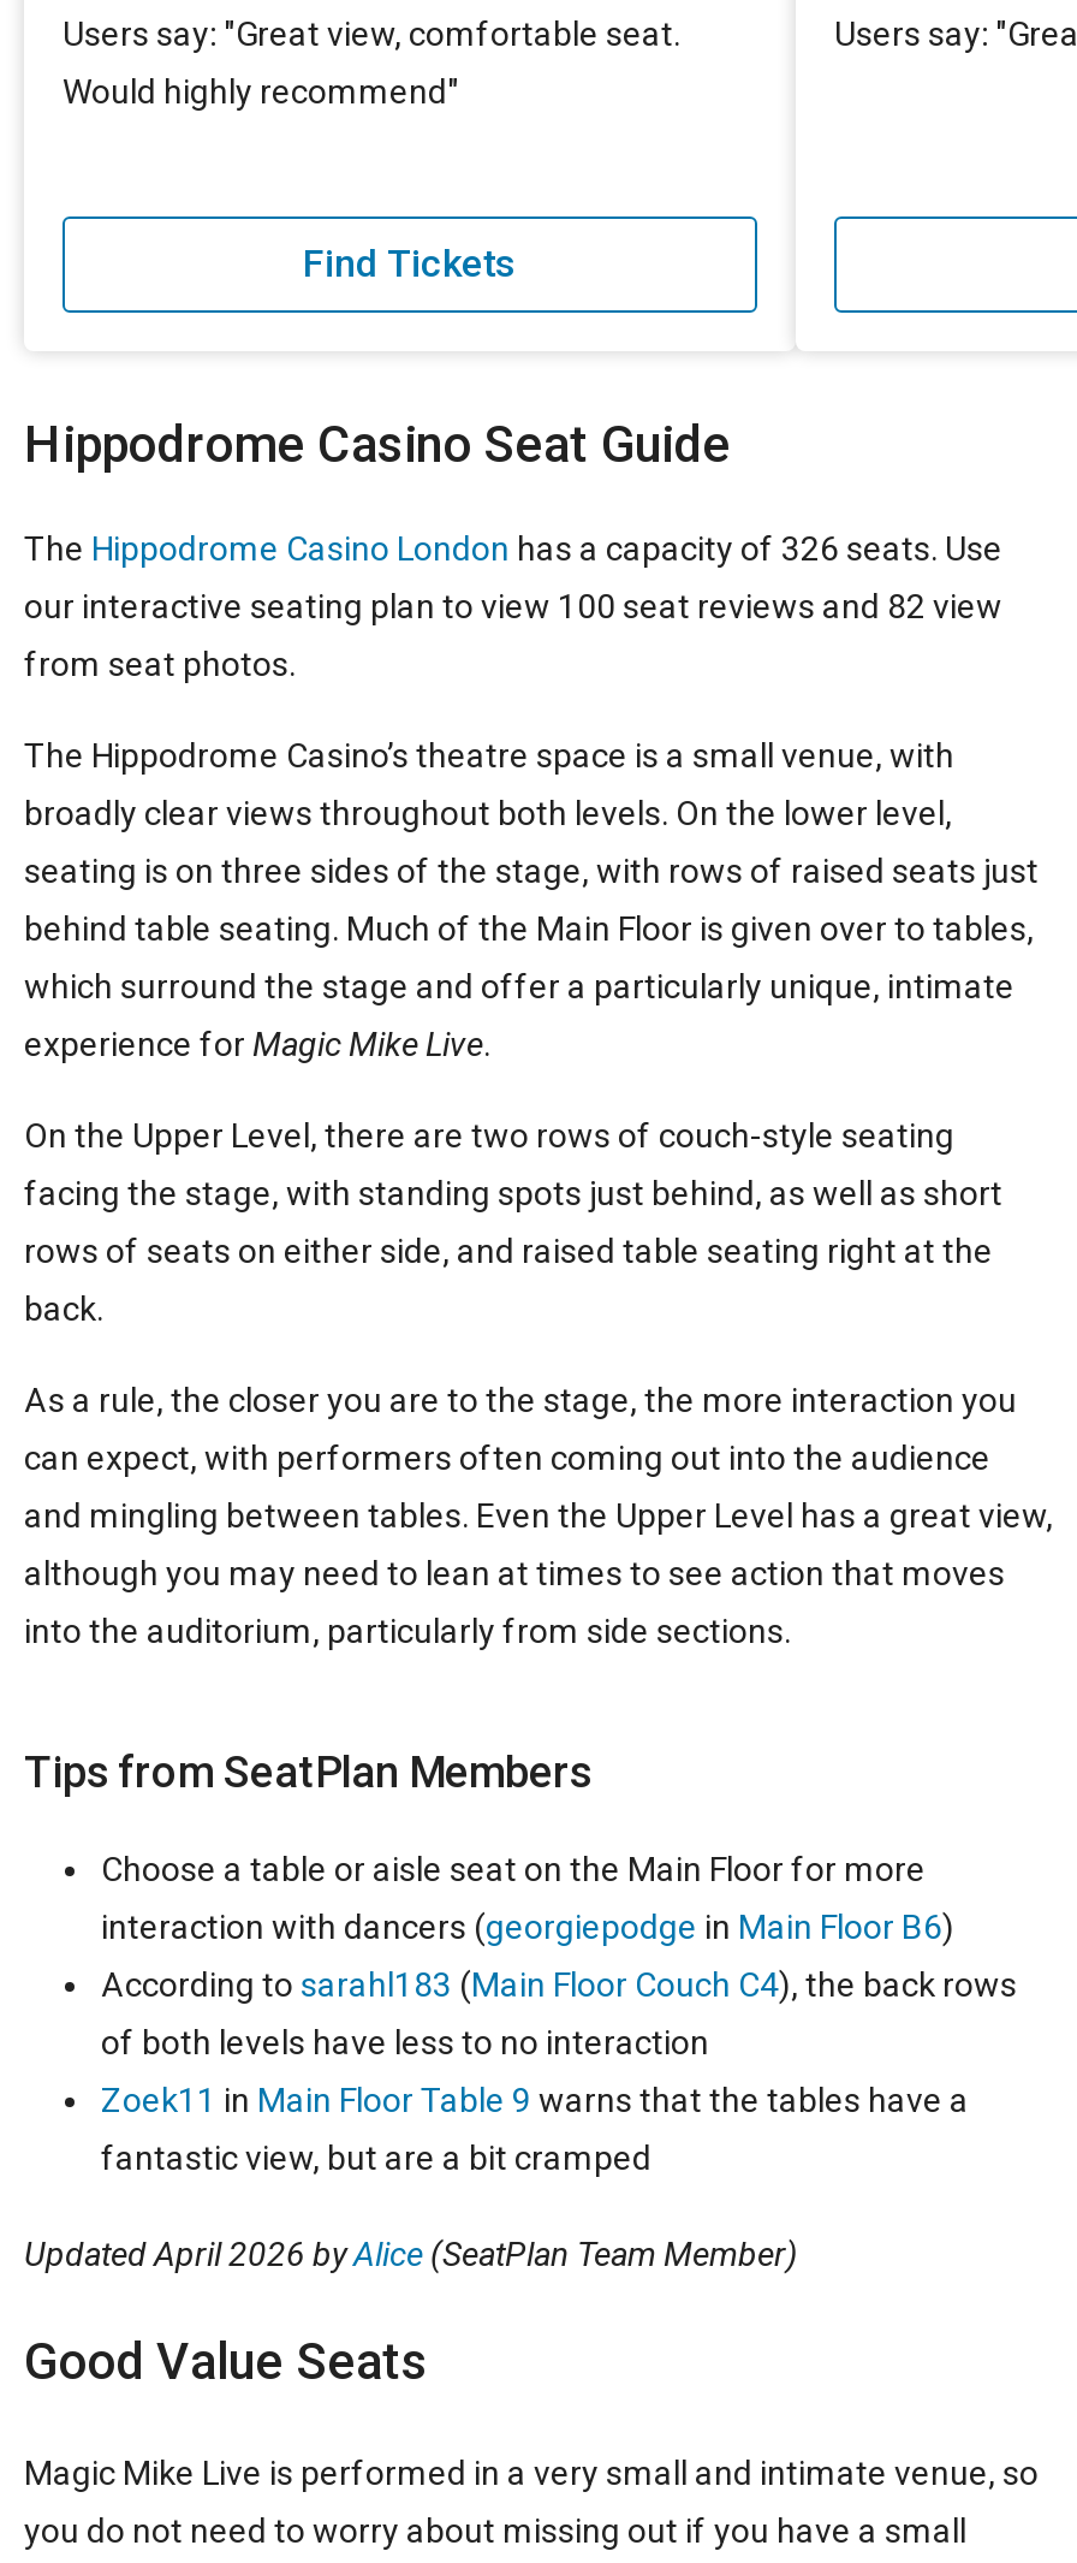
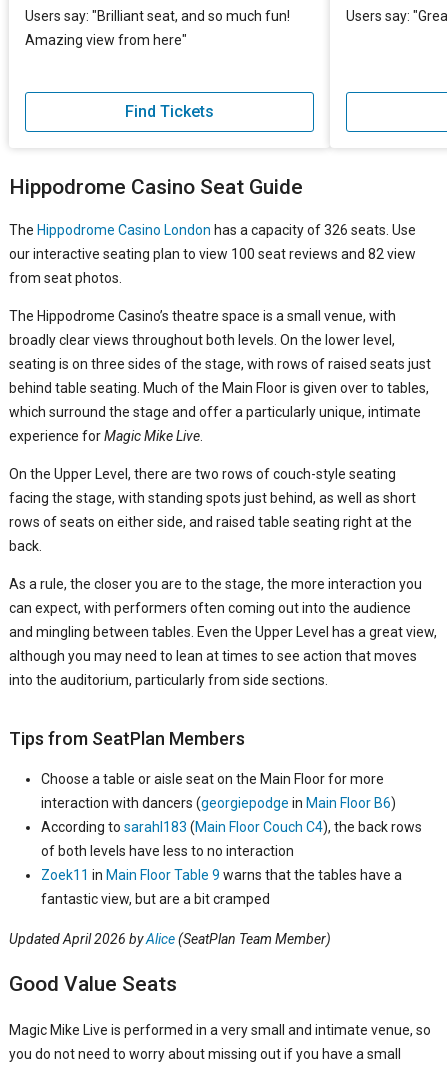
[63,14,680,52] Users say: "Great view, comfortable seat. -> [25,8,290,24] Users say: "Brilliant seat, and so much fun!
[63,71,459,110] Would highly recommend" -> [25,32,187,48] Amazing view from here"

